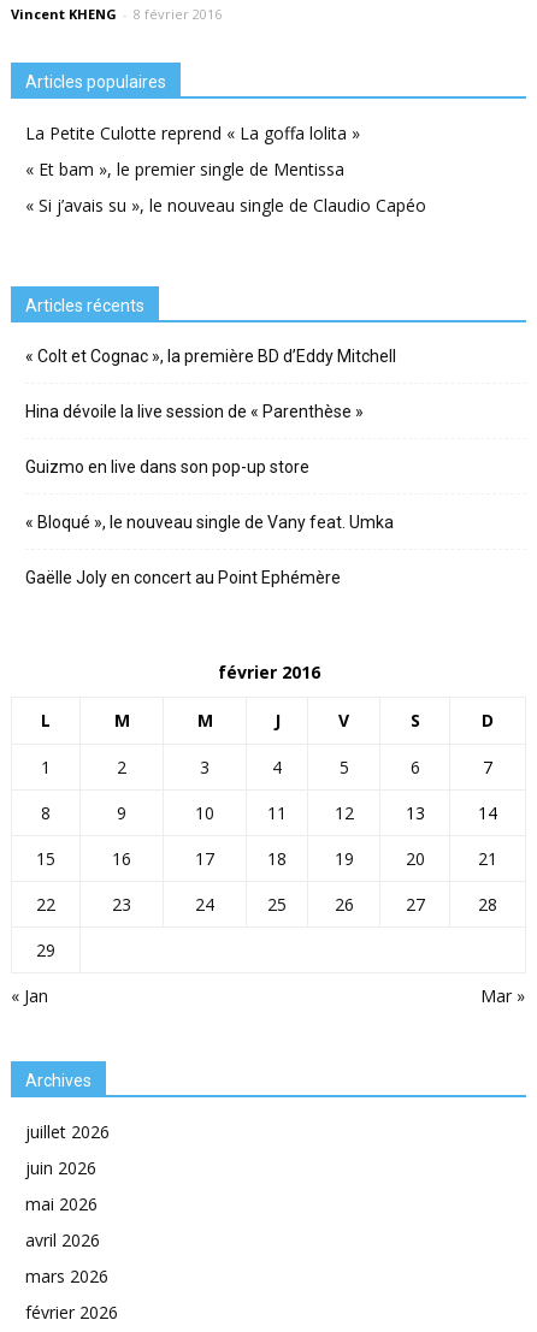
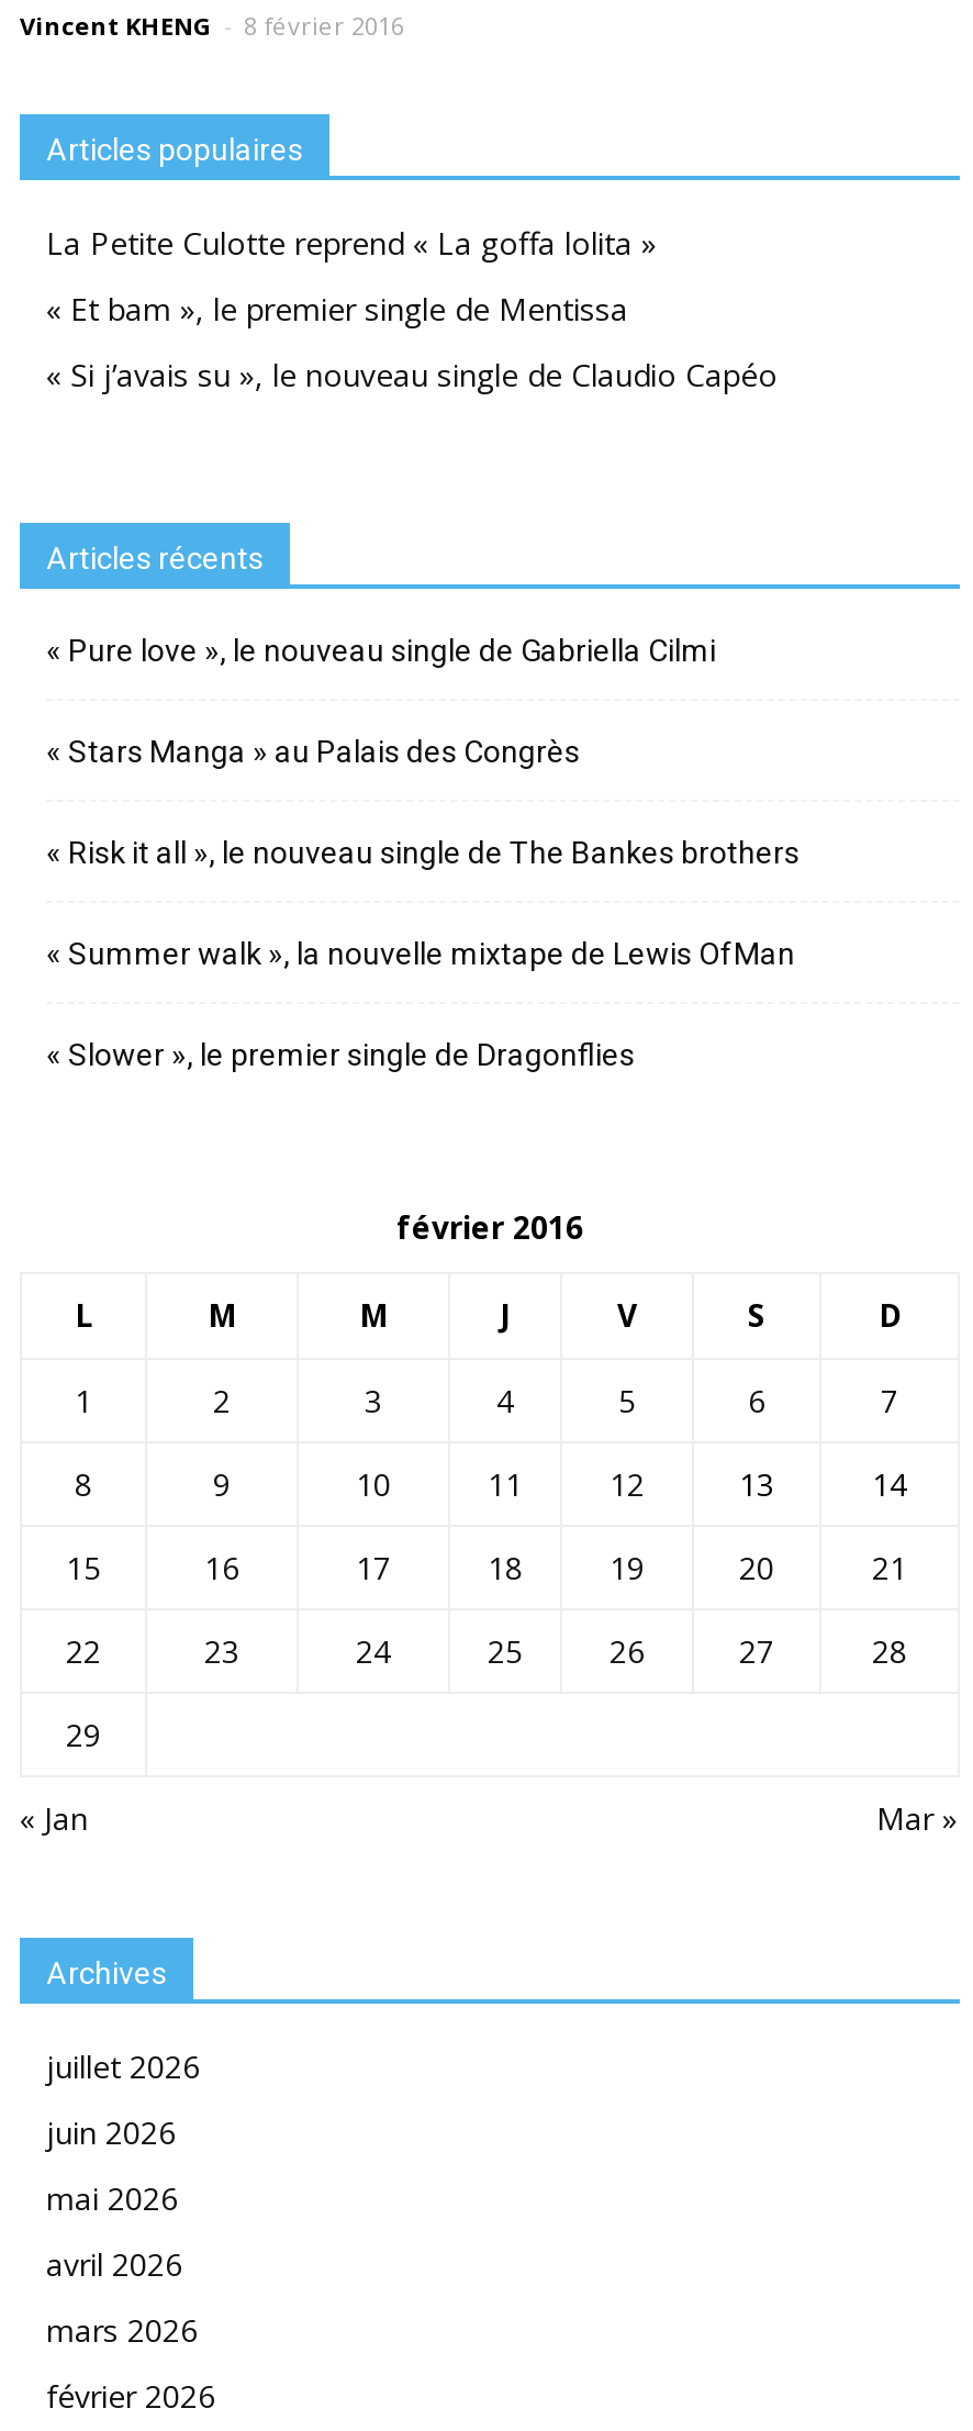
[25,347,396,366] « Colt et Cognac », la première BD d’Eddy Mitchell -> [46,634,716,669] « Pure love », le nouveau single de Gabriella Cilmi
[25,402,364,422] Hina dévoile la live session de « Parenthèse » -> [46,735,580,770] « Stars Manga » au Palais des Congrès
[25,458,309,477] Guizmo en live dans son pop-up store -> [46,836,799,871] « Risk it all », le nouveau single de The Bankes brothers
[25,513,394,532] « Bloqué », le nouveau single de Vany feat. Umka -> [46,937,795,972] « Summer walk », la nouvelle mixtape de Lewis OfMan
[25,568,341,588] Gaëlle Joly en concert au Point Ephémère -> [46,1038,635,1073] « Slower », le premier single de Dragonflies

